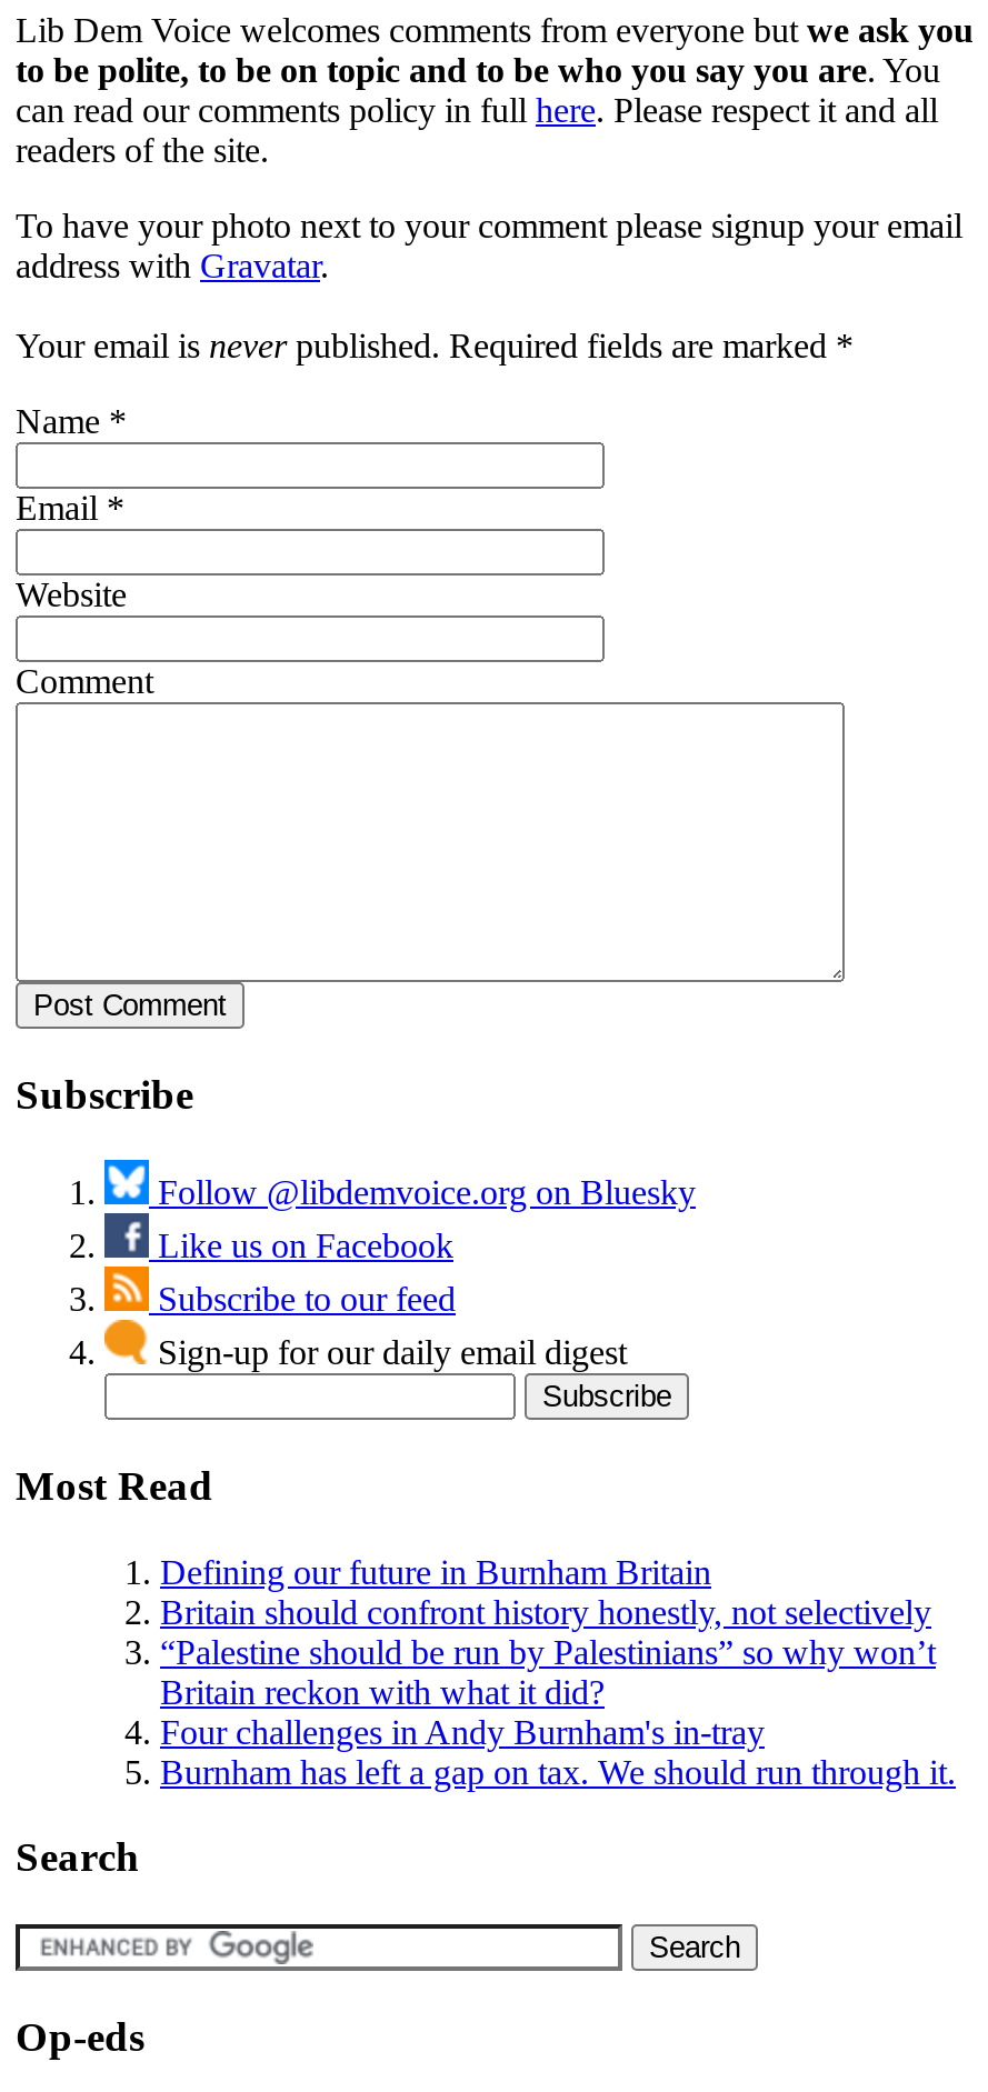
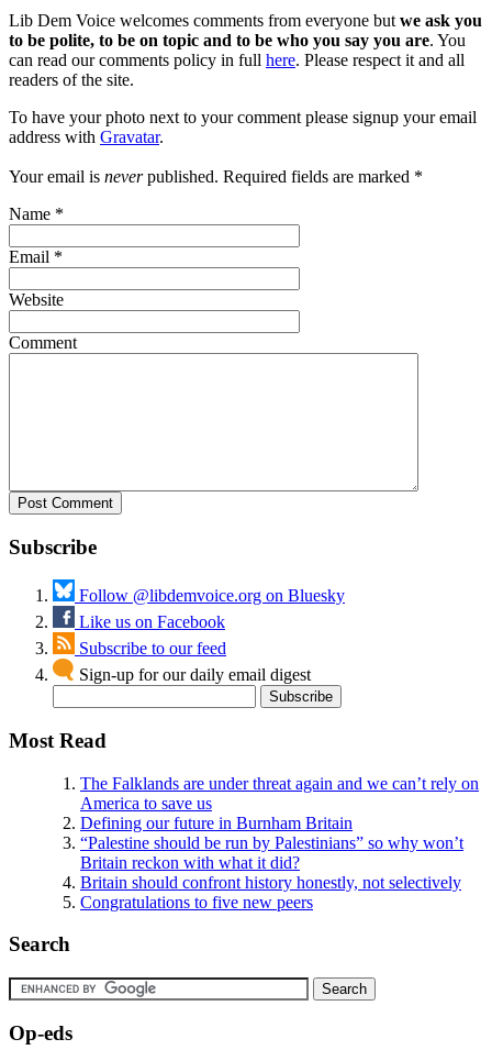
none -> [80,774,479,812] The Falklands are under threat again and we can’t rely on | America to save us
moved [160,1553,711,1590] -> [80,813,353,832]: Defining our future in Burnham Britain
moved [160,1592,931,1630] -> [80,873,461,891]: Britain should confront history honestly, not selectively
[160,1712,956,1790] Four challenges in Andy Burnham's in-tray | Burnham has left a gap on tax. We should run through it. -> [80,892,313,911] Congratulations to five new peers

